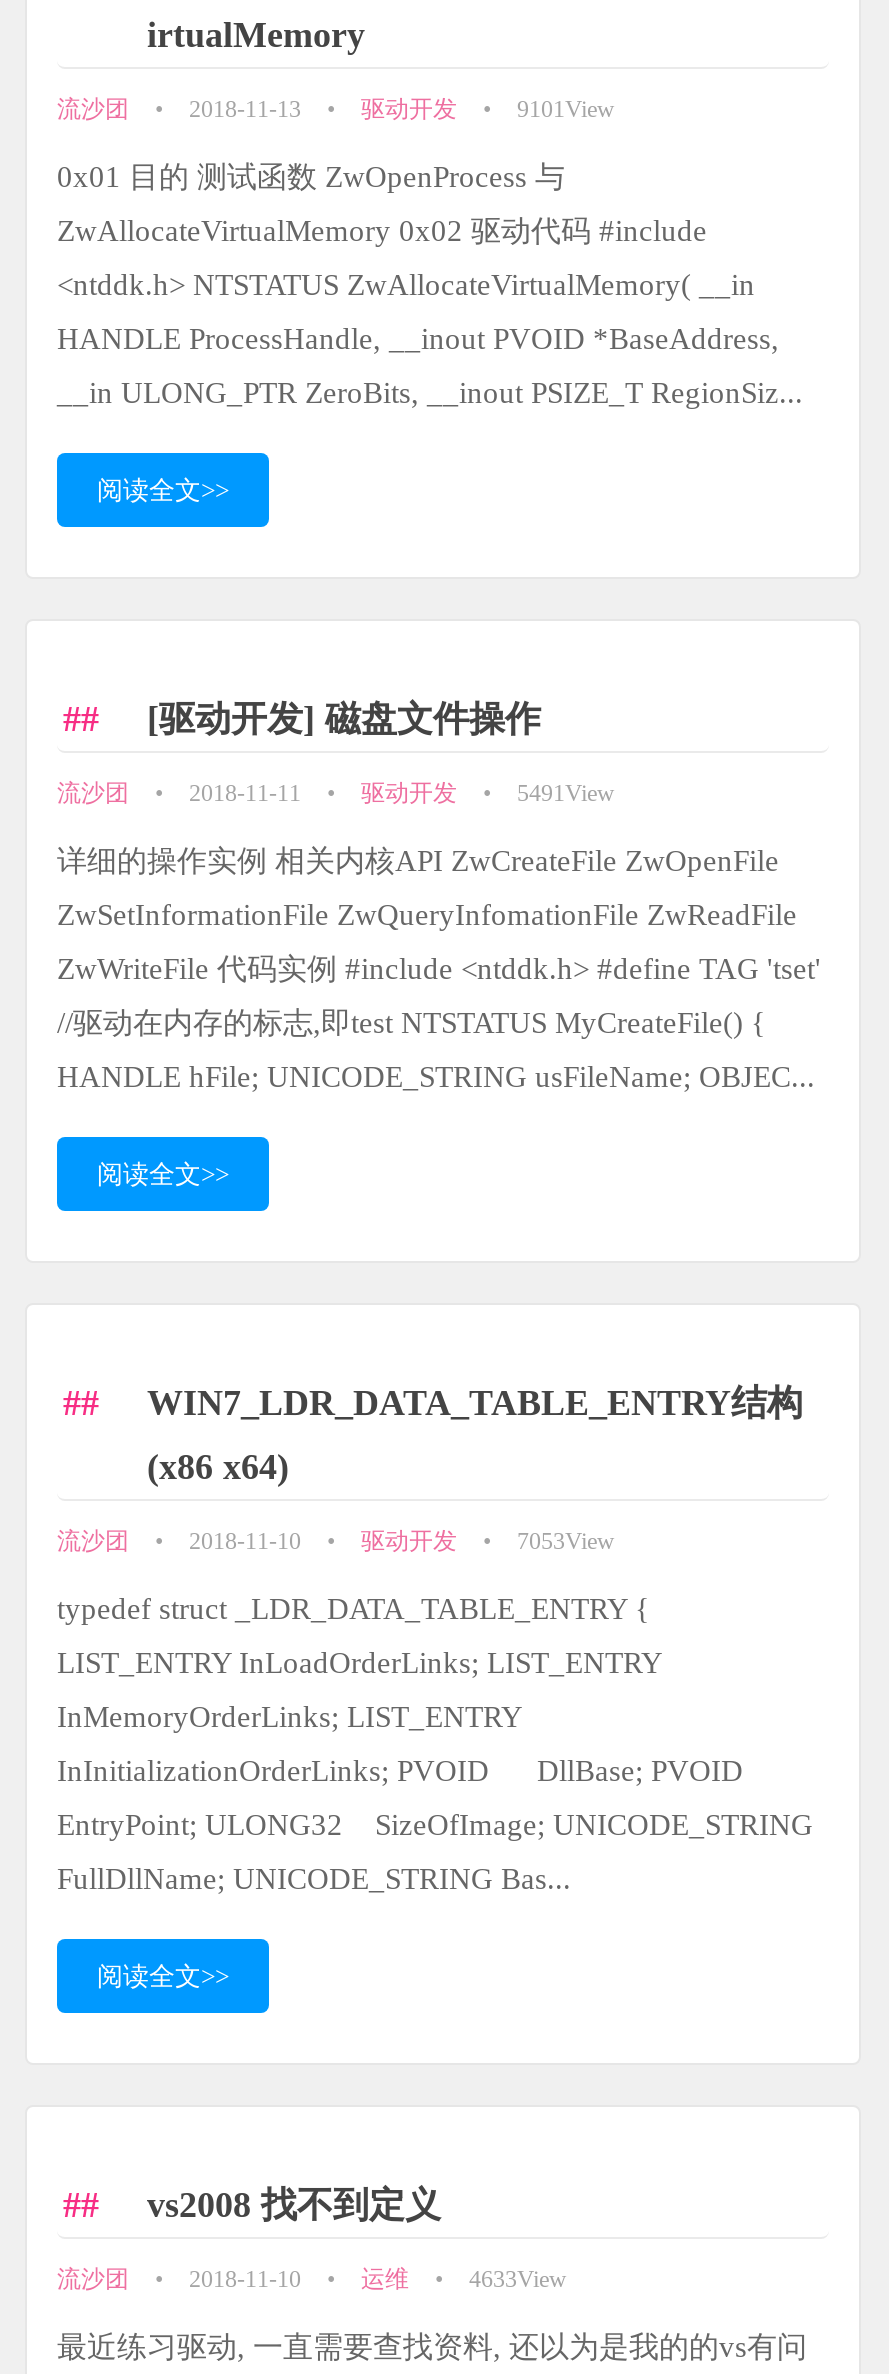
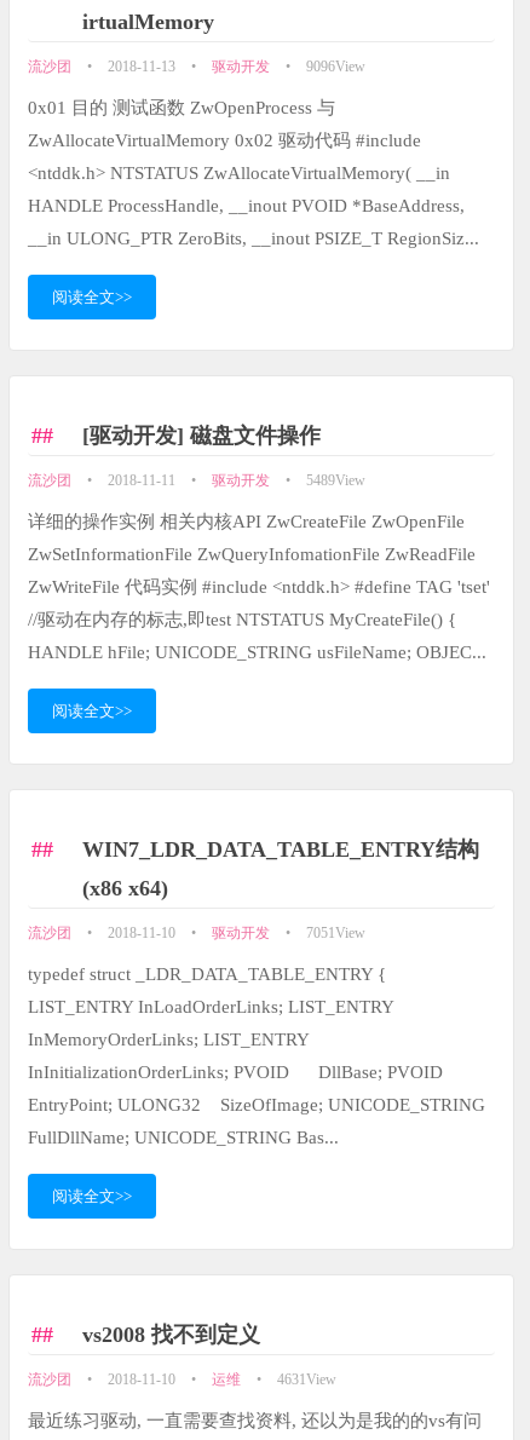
[511,95,615,123] 9101View -> [303,58,365,75] 9096View
[511,779,615,807] 5491View -> [303,472,365,489] 5489View
[511,1527,615,1555] 7053View -> [303,925,365,941] 7051View
[463,2265,567,2293] 4633View -> [273,1371,336,1388] 4631View

